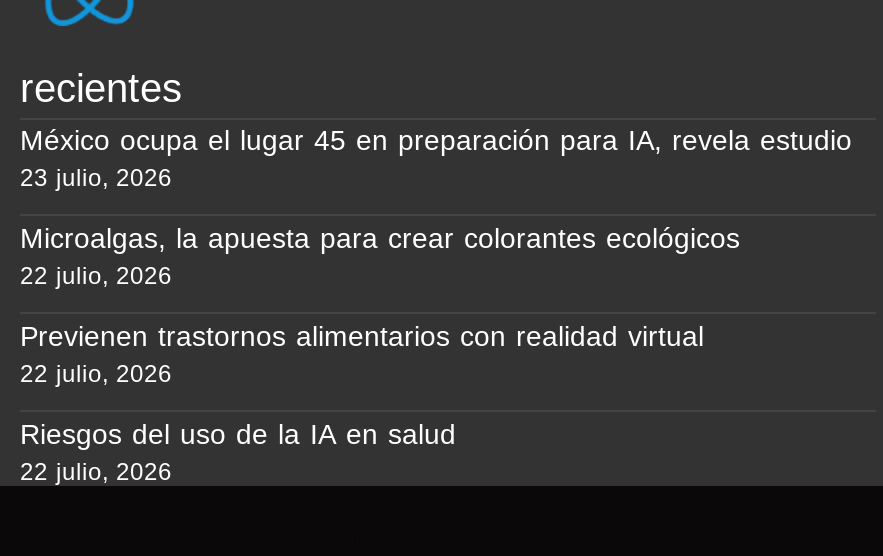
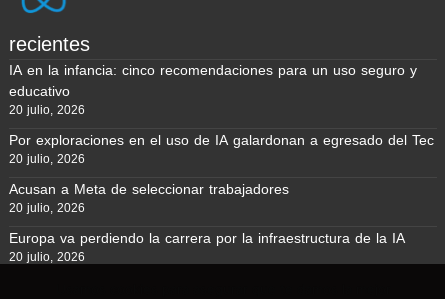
[20,113,852,493] México ocupa el lugar 45 en preparación para IA, revela estudio | 23 julio, 2026 | Microalgas, la apuesta para crear colorantes ecológicos | 22 julio, 2026 | Previenen trastornos alimentarios con realidad virtual | 22 julio, 2026 | Riesgos del uso de la IA en salud | 22 julio, 2026 -> [9,57,434,268] IA en la infancia: cinco recomendaciones para un uso seguro y | educativo | 20 julio, 2026 | Por exploraciones en el uso de IA galardonan a egresado del Tec | 20 julio, 2026 | Acusan a Meta de seleccionar trabajadores | 20 julio, 2026 | Europa va perdiendo la carrera por la infraestructura de la IA | 20 julio, 2026

